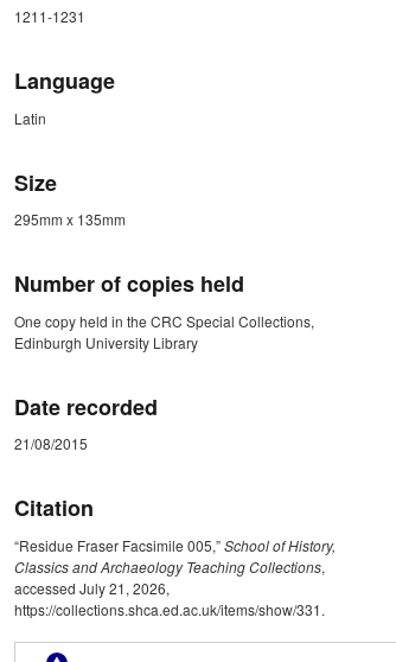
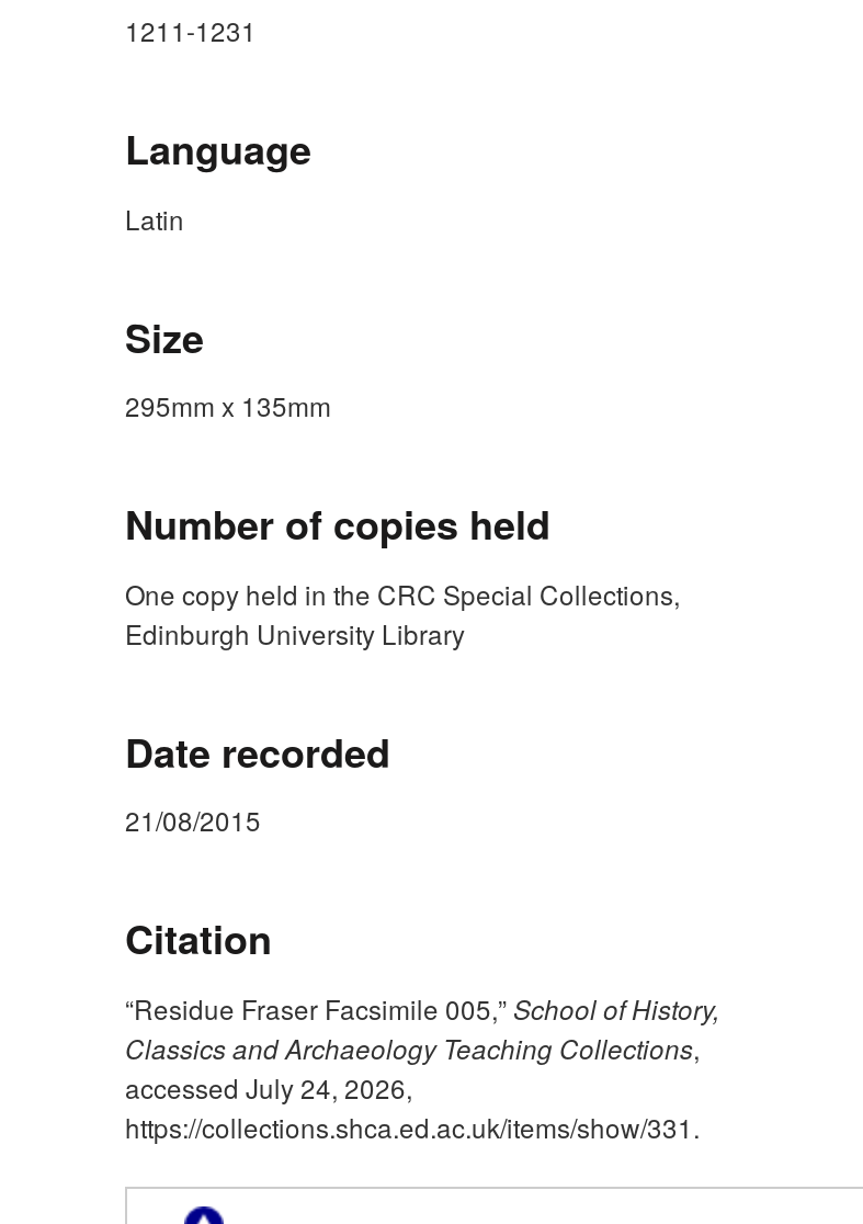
[14,577,170,597] accessed July 21, 2026, -> [125,1067,412,1105] accessed July 24, 2026,

